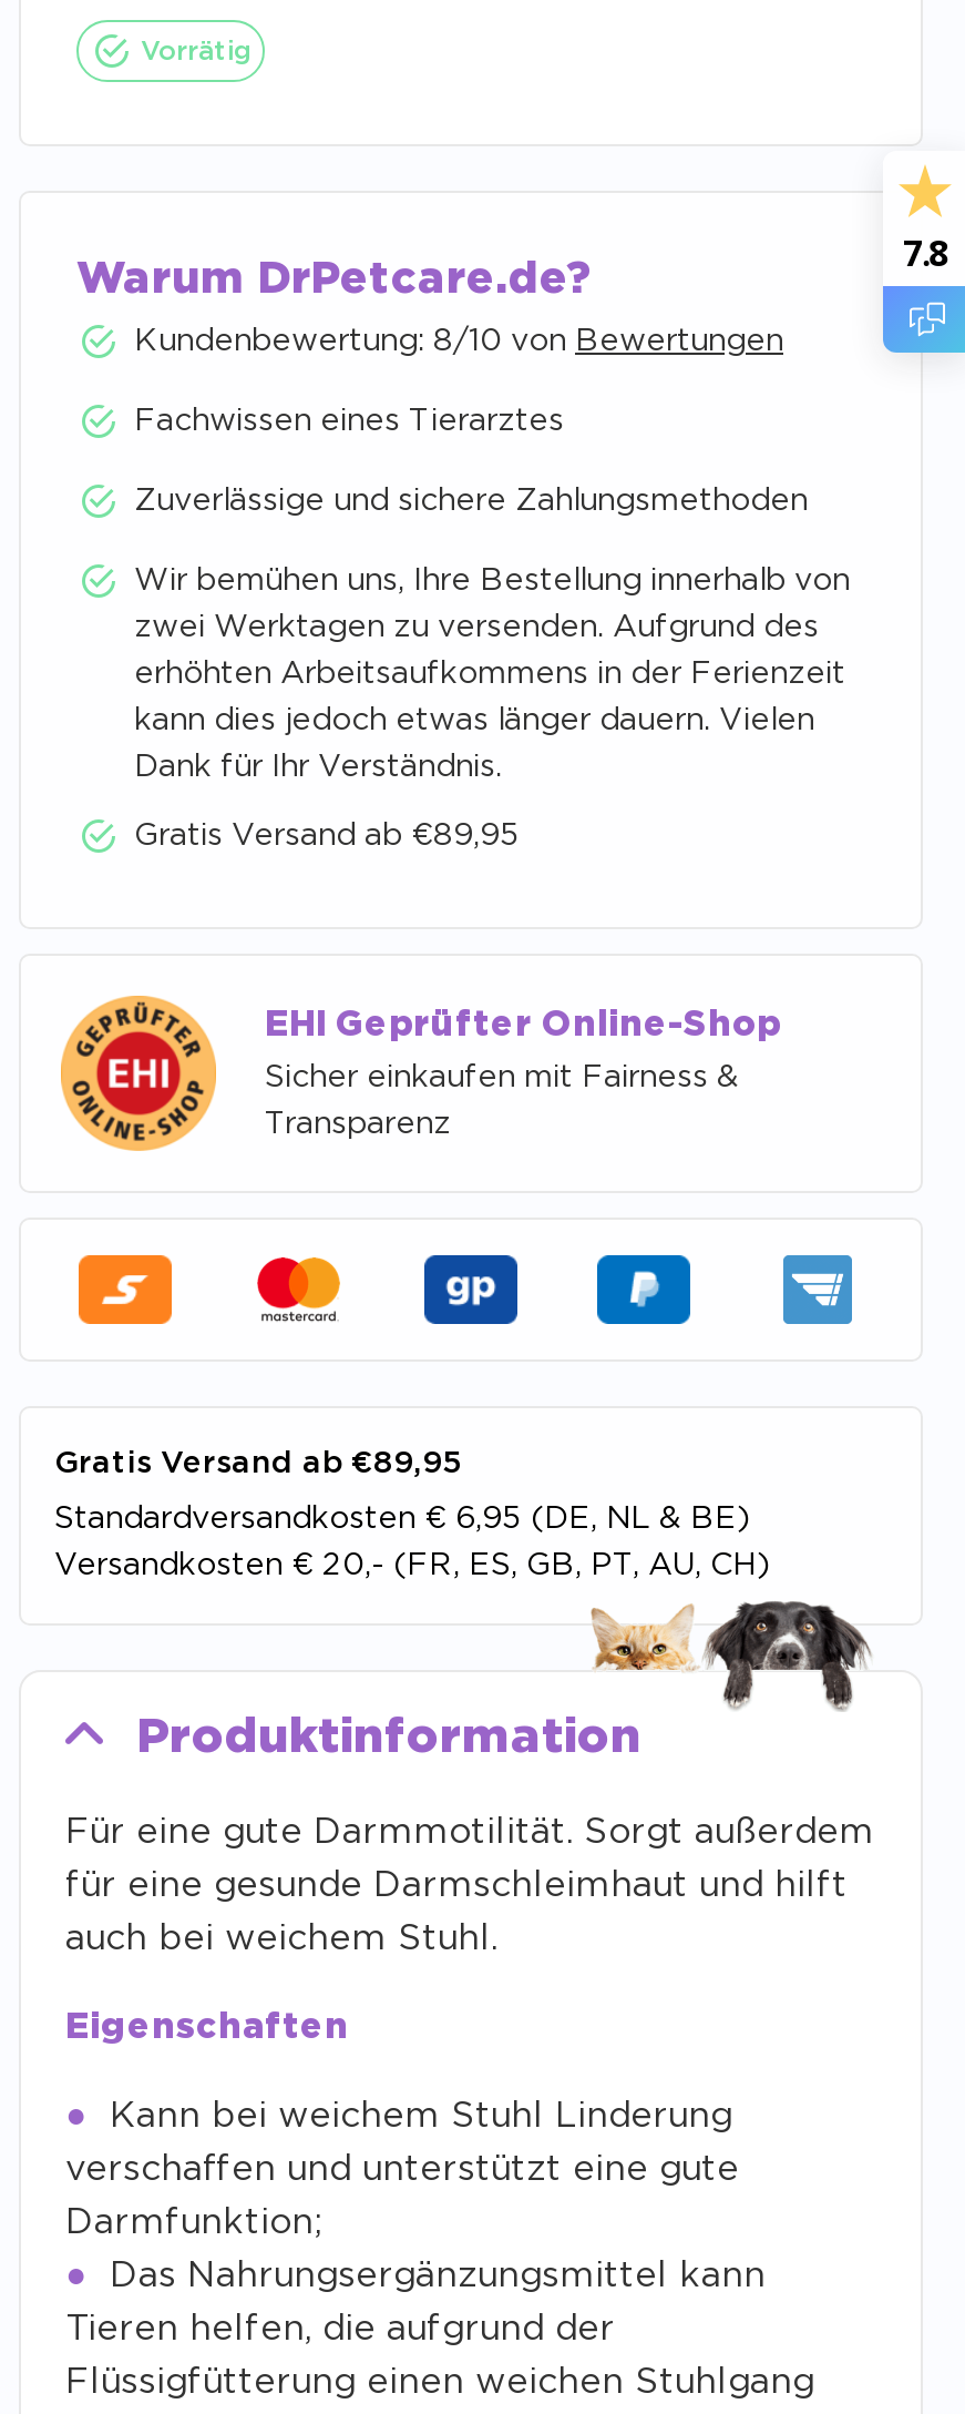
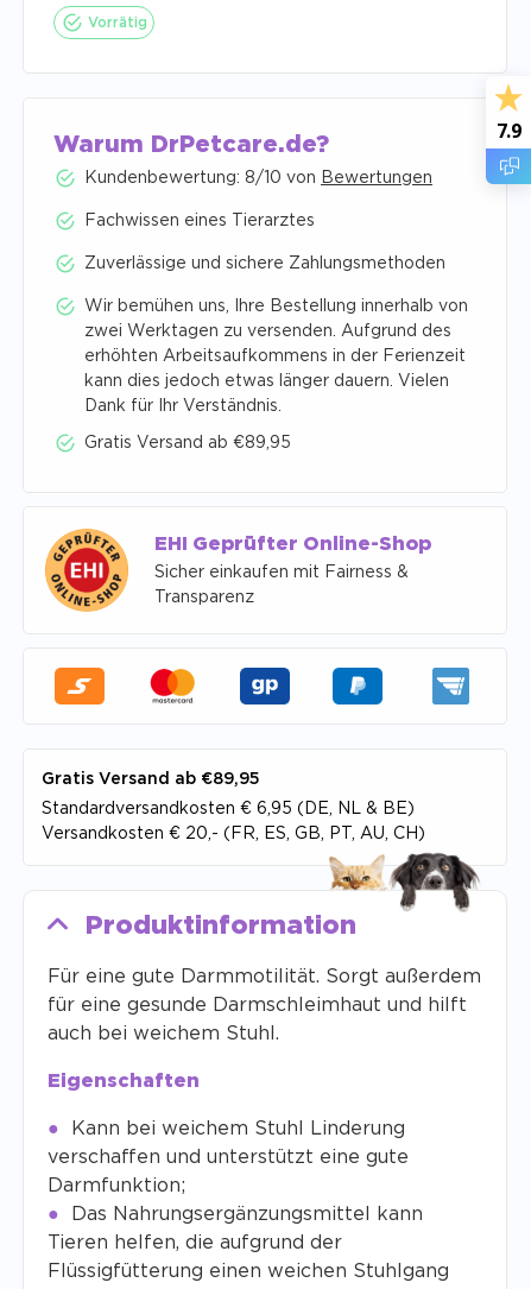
[903,227,947,276] 7.8 -> [497,117,520,143] 7.9

